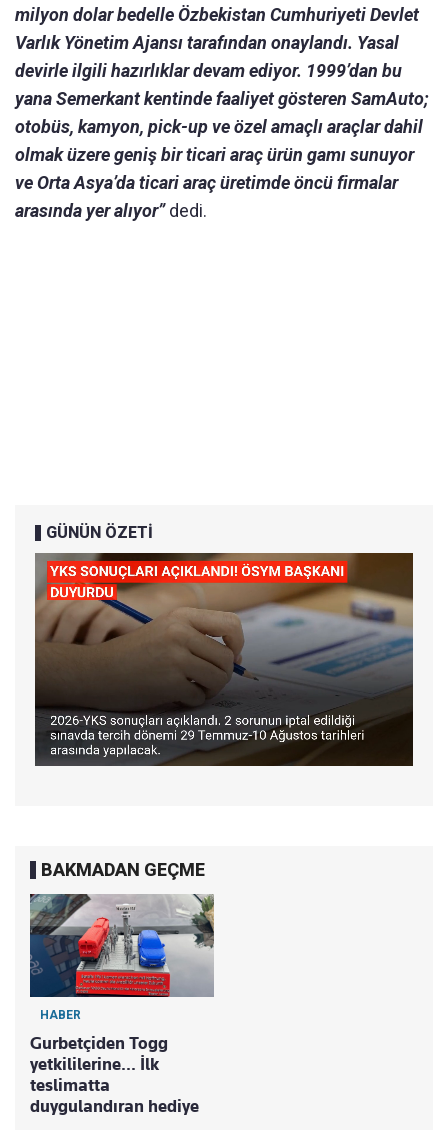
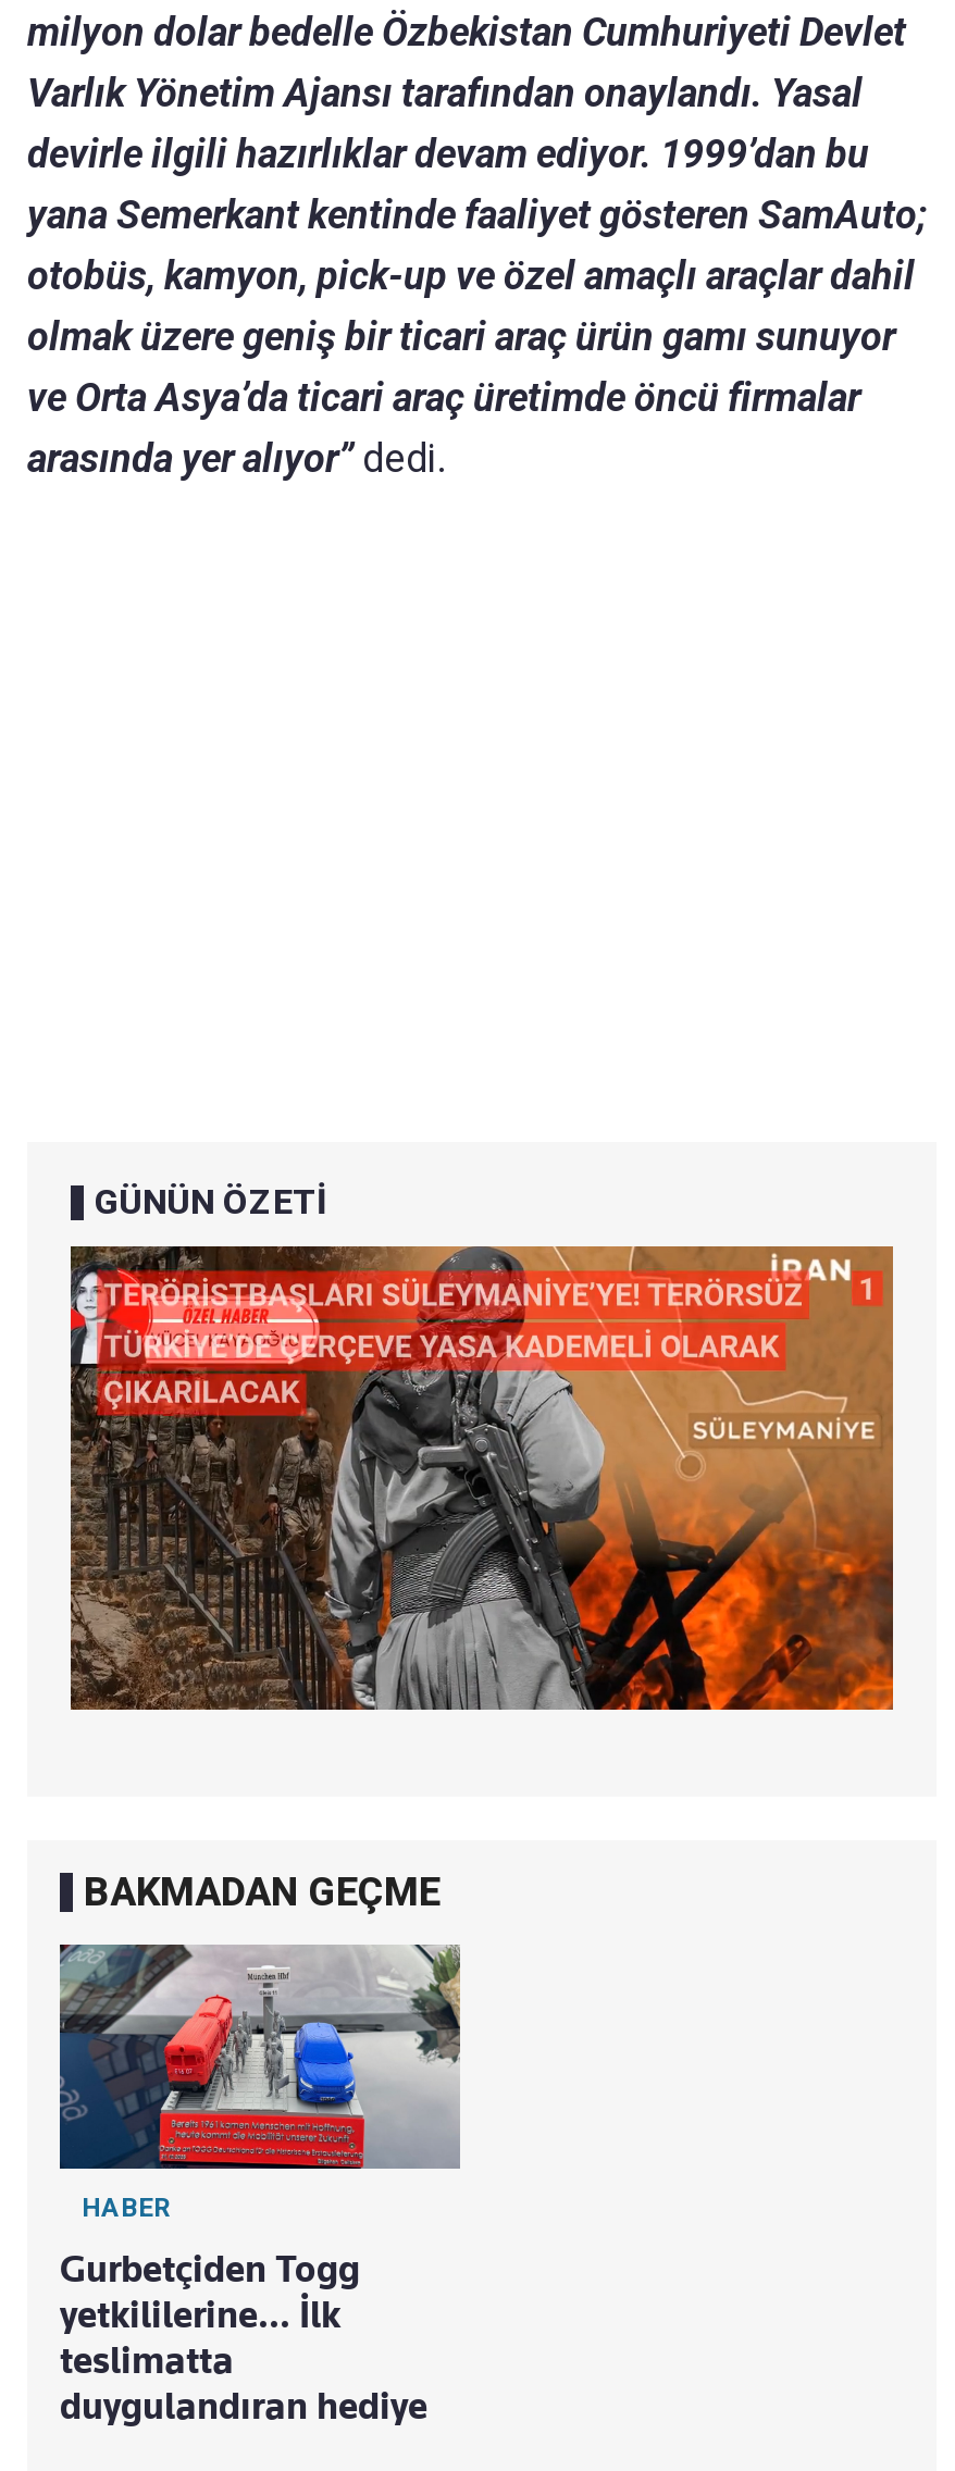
moved [46,523,153,542] -> [95,1182,327,1223]: GÜNÜN ÖZETİ
[35,552,414,767] [image] -> [71,1244,895,1712] [image]

